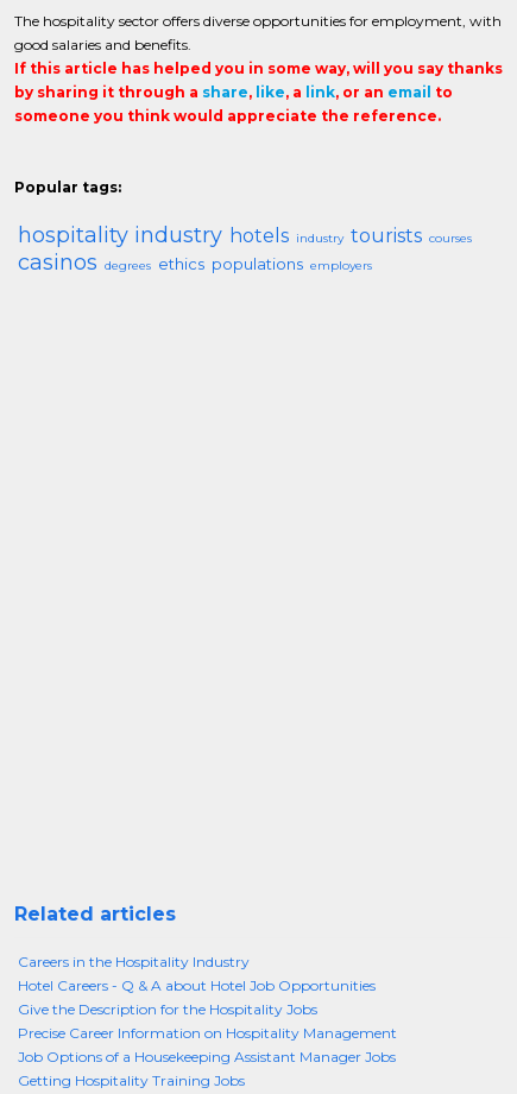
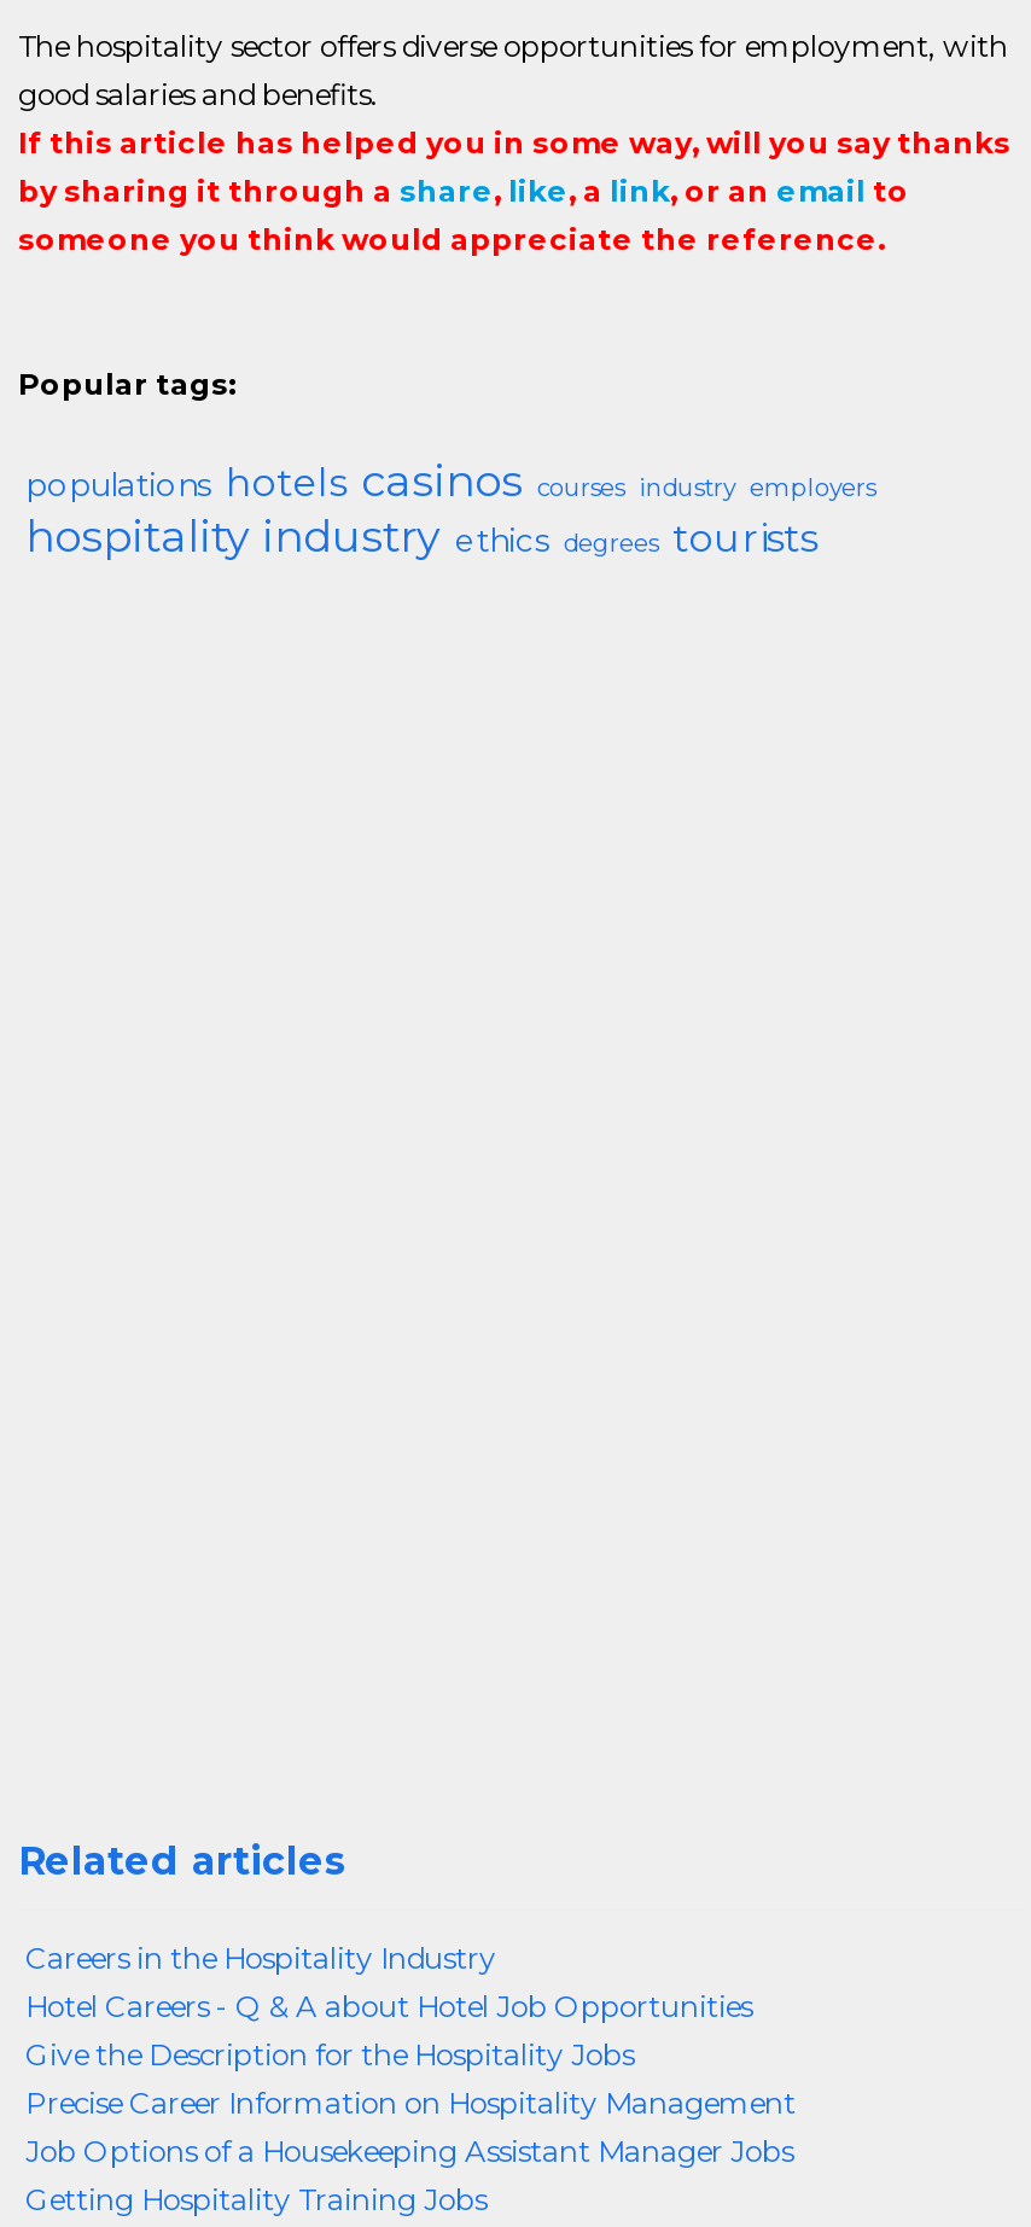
[18,222,472,276] hospitality industry hotels industry tourists courses | casinos degrees ethics populations employers -> [25,455,875,564] populations hotels casinos courses industry employers | hospitality industry ethics degrees tourists

